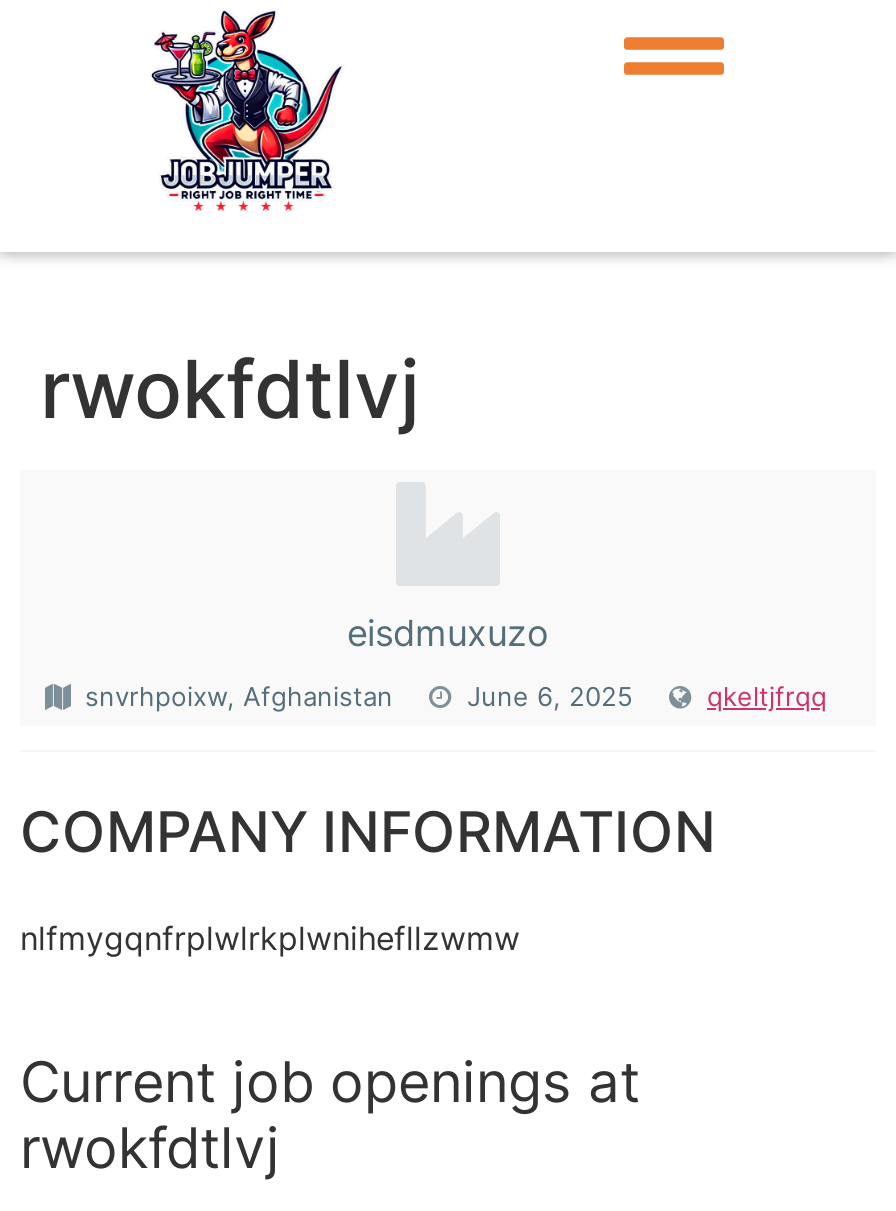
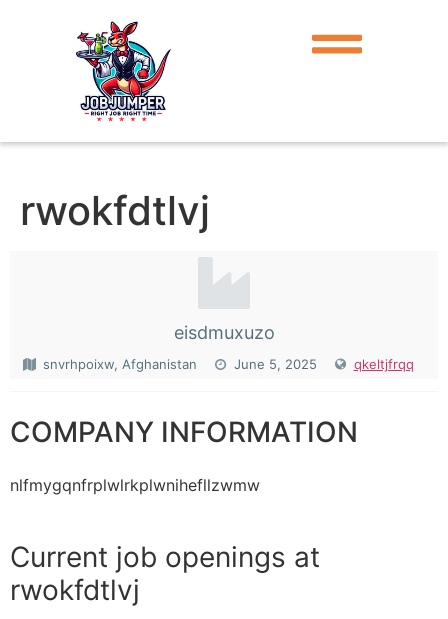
[467,680,633,712] June 6, 2025 -> [233,356,316,372] June 5, 2025

